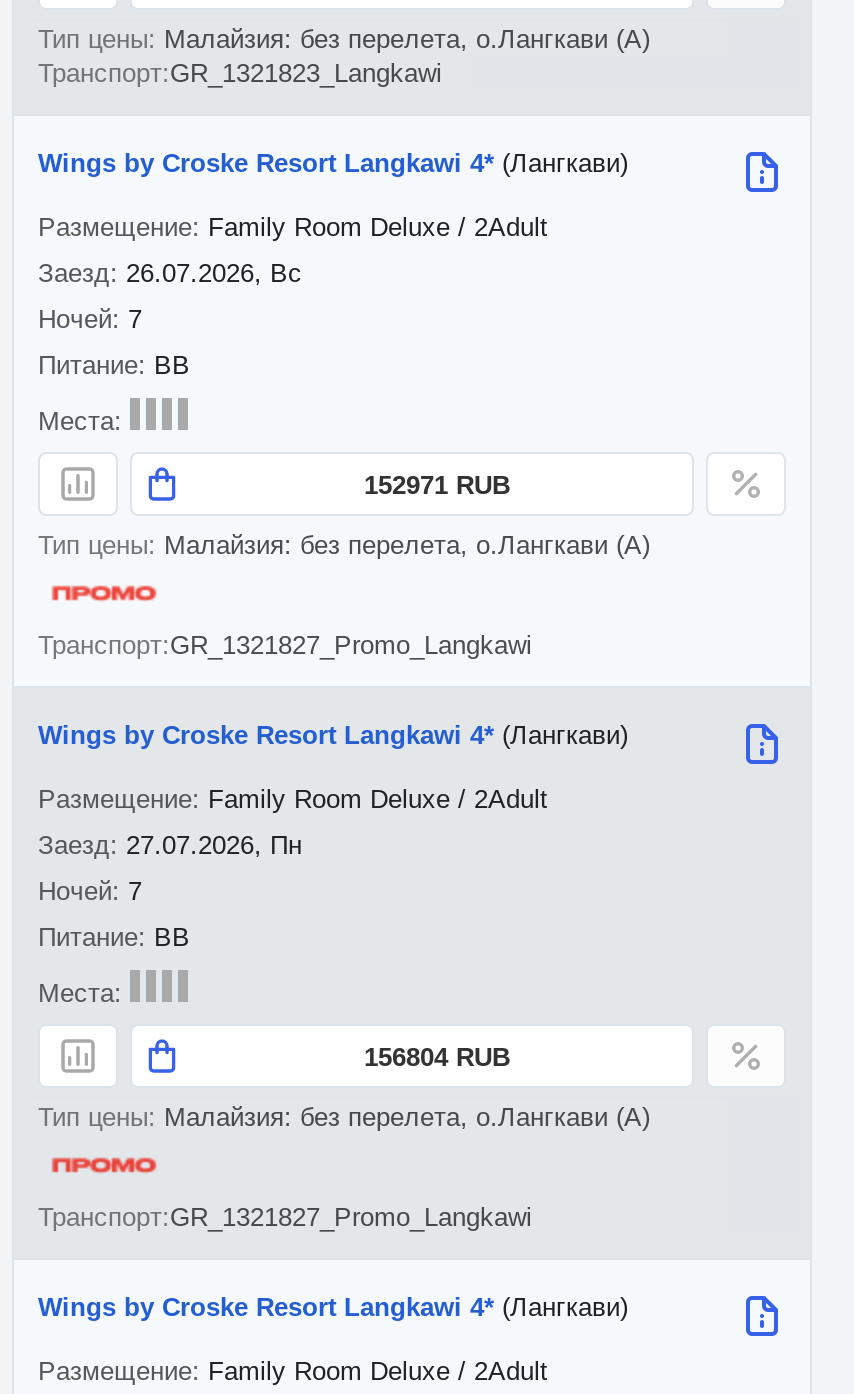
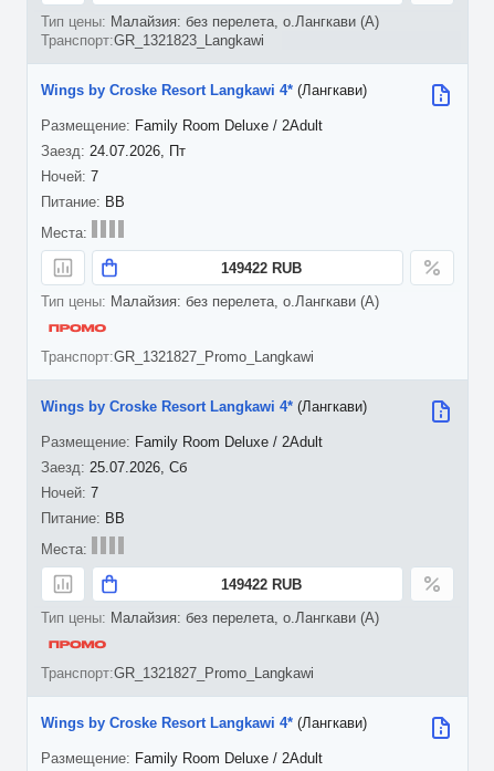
[126,258,302,288] 26.07.2026, Вс -> [90,143,186,159] 24.07.2026, Пт
[364,469,510,499] 152971 RUB -> [221,259,302,276] 149422 RUB
[126,830,302,860] 27.07.2026, Пн -> [90,459,187,476] 25.07.2026, Сб
[364,1041,510,1071] 156804 RUB -> [221,576,302,592] 149422 RUB

